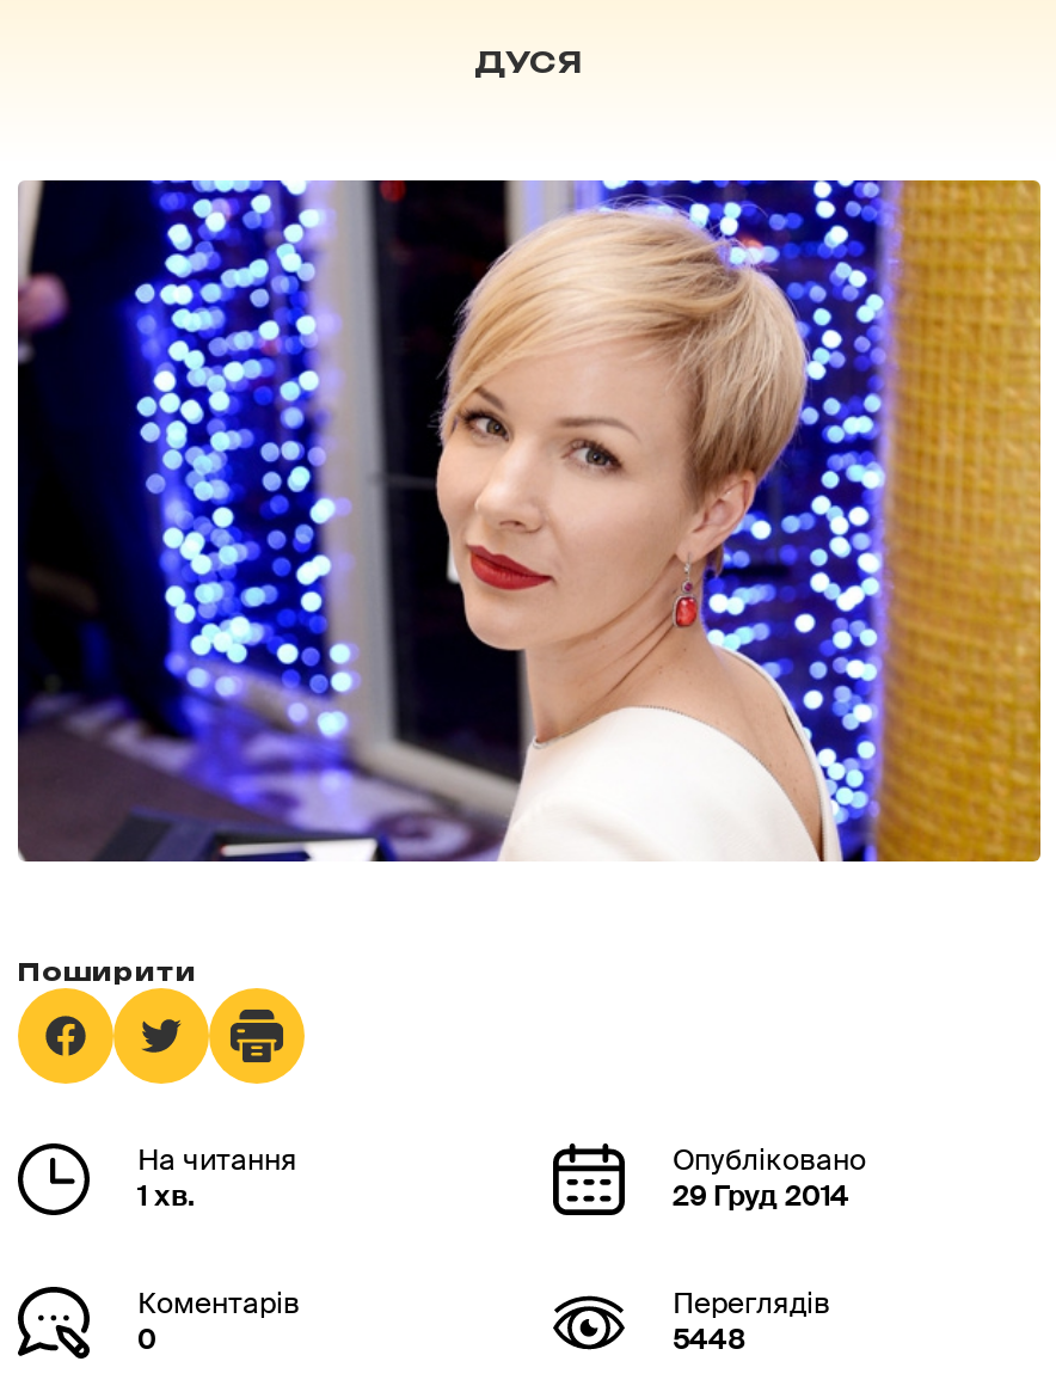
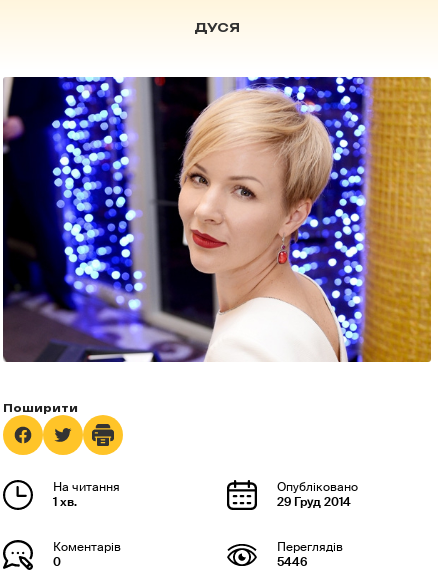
[673,1321,747,1359] 5448 -> [277,554,308,570] 5446

